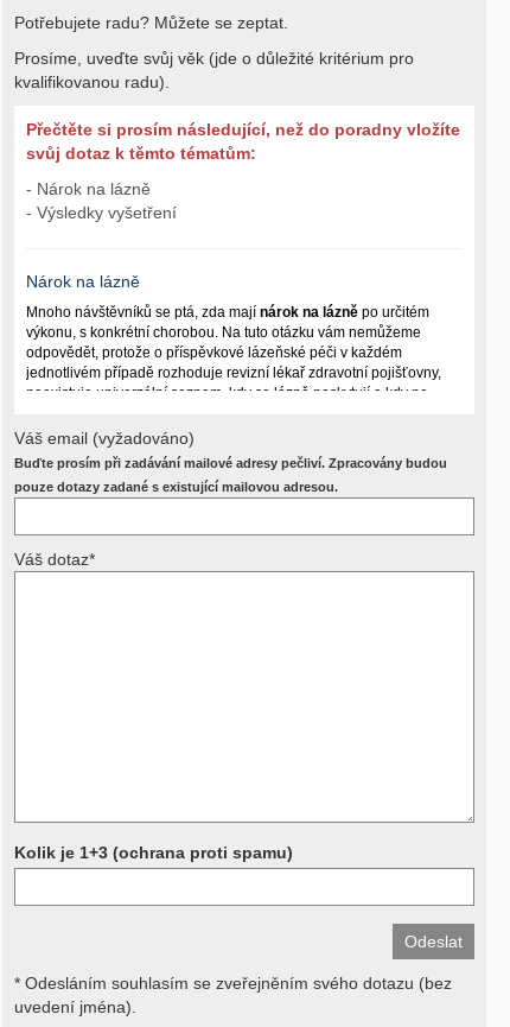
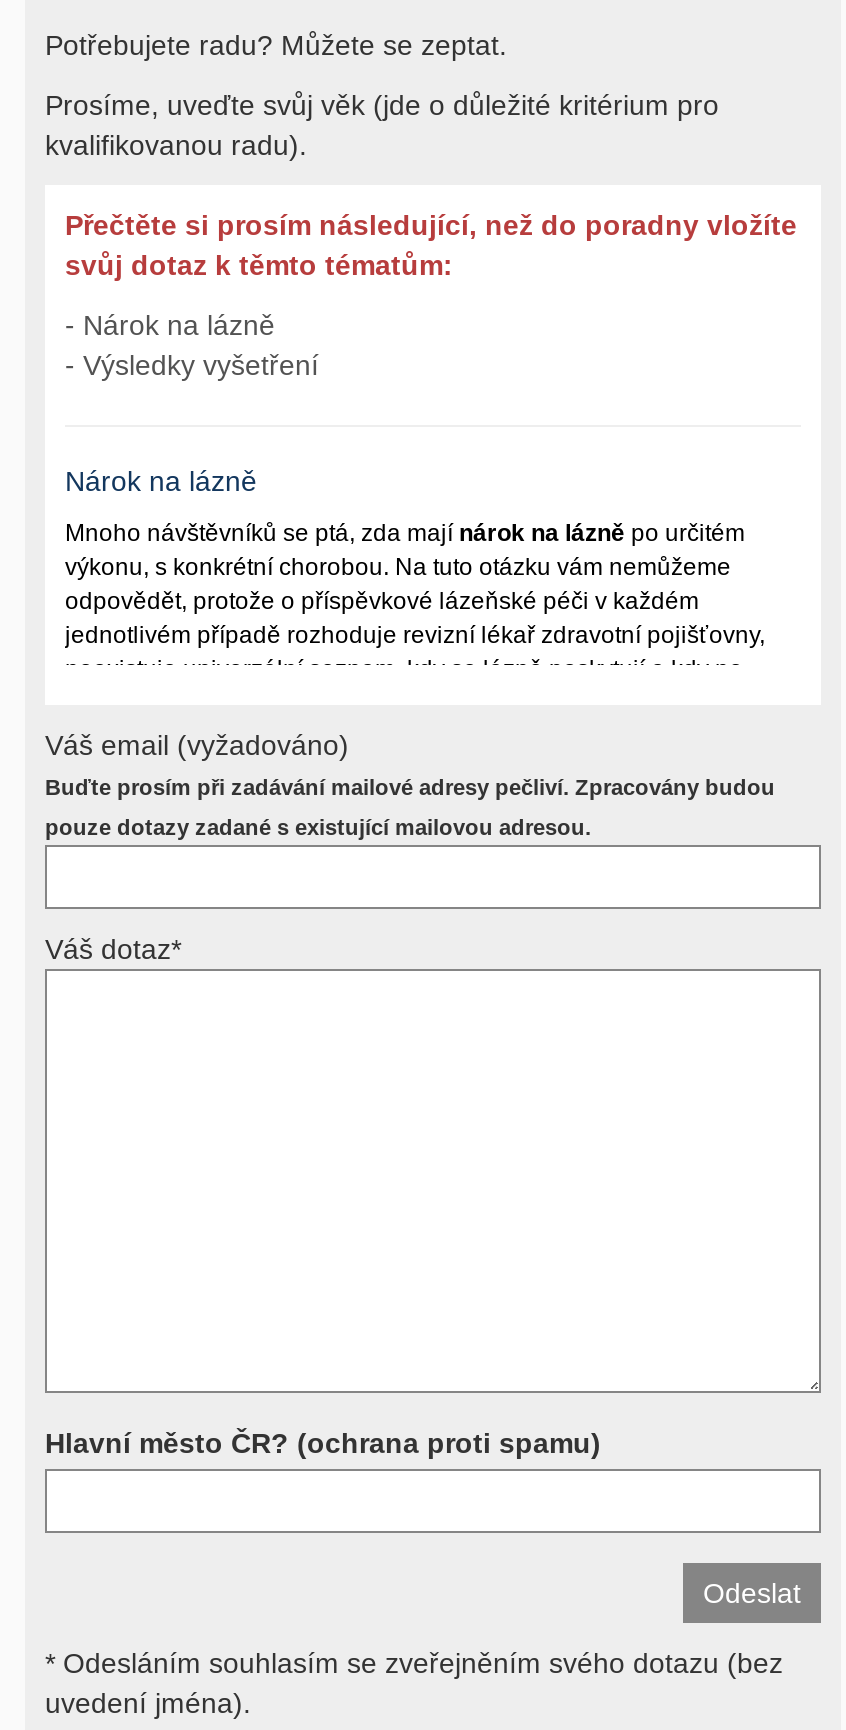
[14,843,293,862] Kolik je 1+3 (ochrana proti spamu) -> [45,1427,601,1459] Hlavní město ČR? (ochrana proti spamu)

